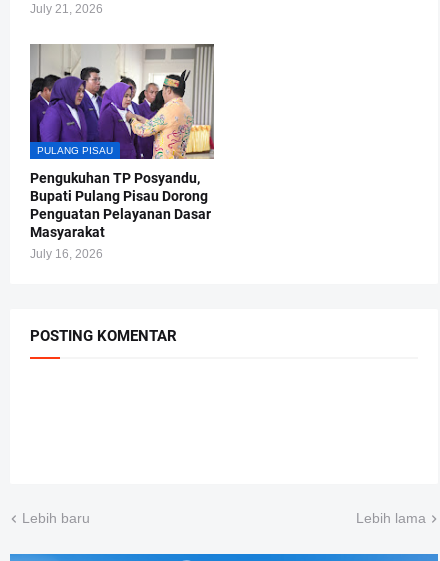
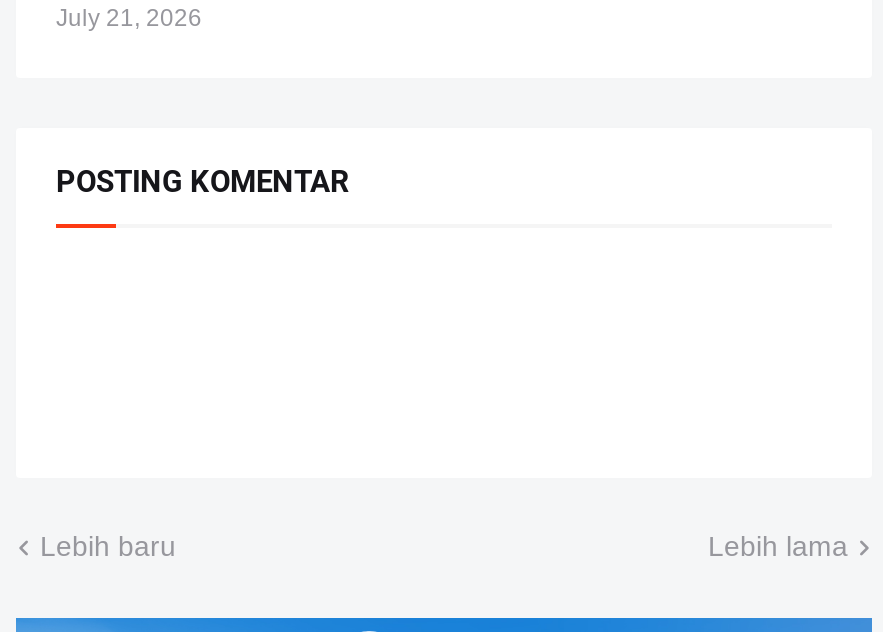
[29,43,215,261] [image] | PULANG PISAU | Pengukuhan TP Posyandu, | Bupati Pulang Pisau Dorong | Penguatan Pelayanan Dasar | Masyarakat | July 16, 2026 -> none

